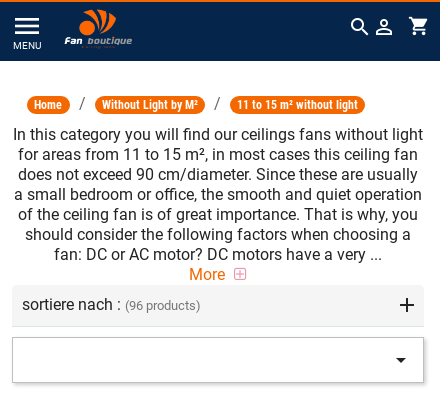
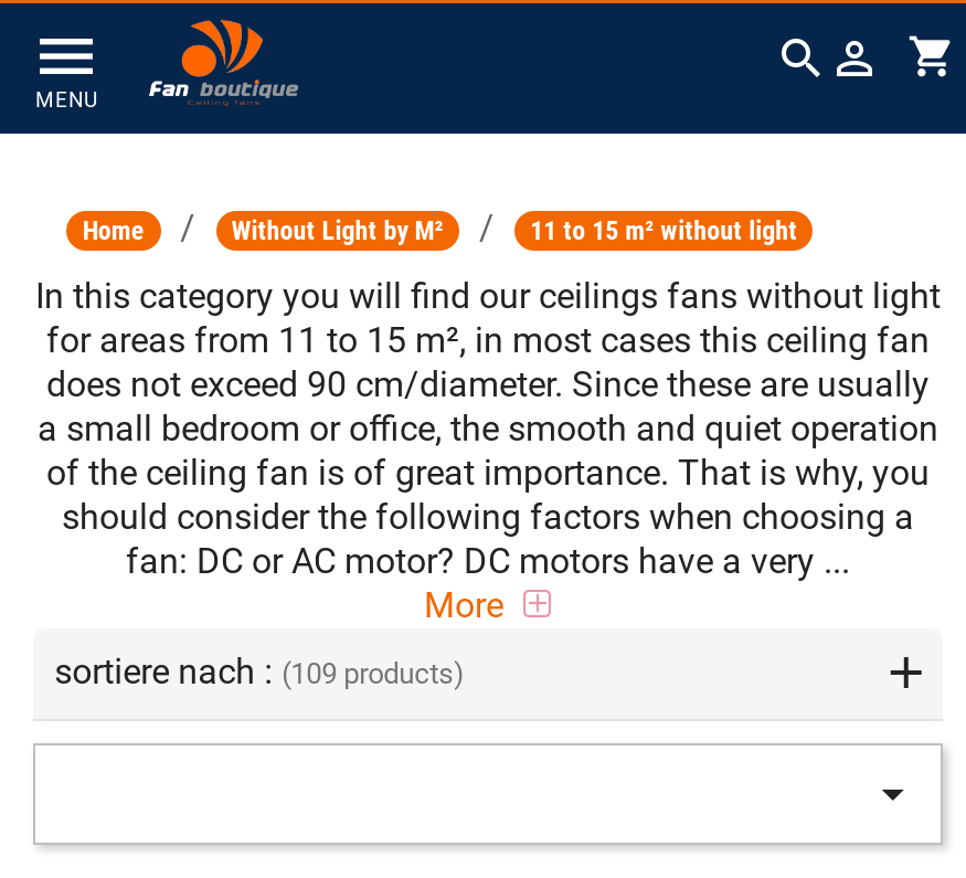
[22,295,201,314] sortiere nach : (96 products) -> [54,650,465,692] sortiere nach : (109 products)

